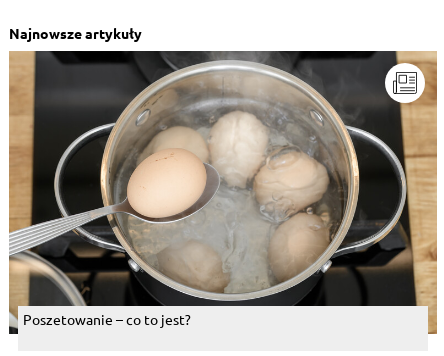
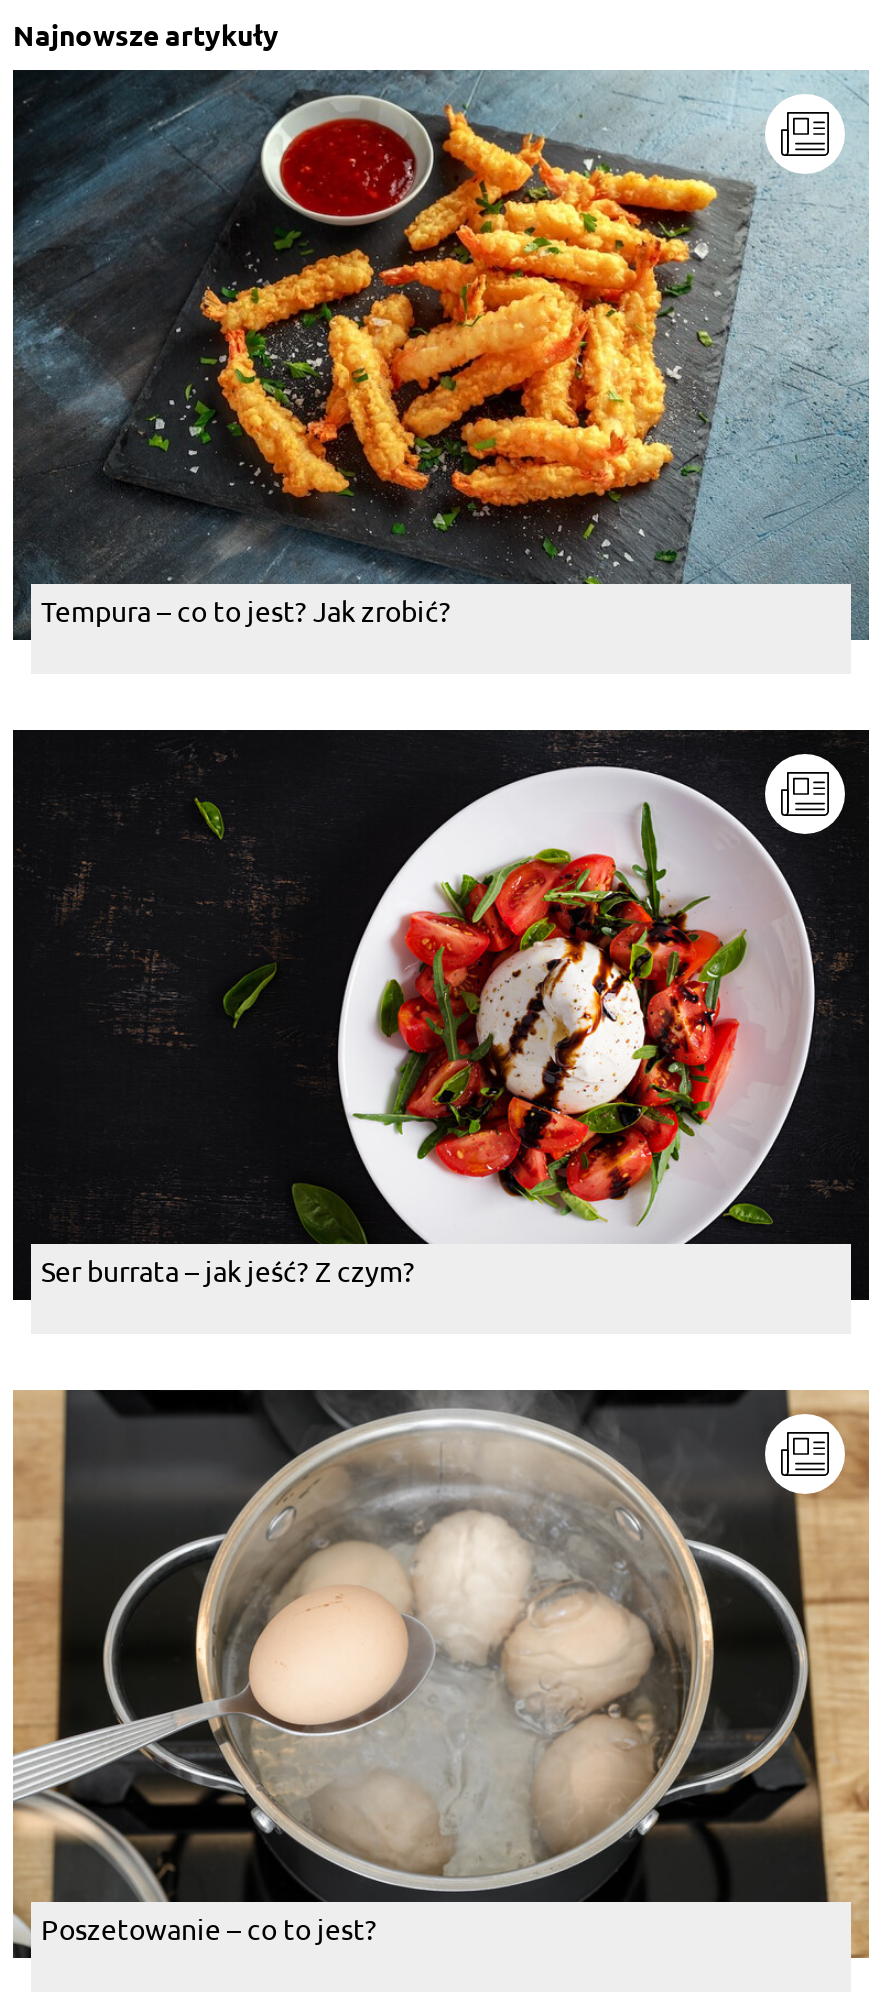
none -> [11,68,871,642] [image] | Tempura – co to jest? Jak zrobić?
none -> [11,728,871,1304] [image] | Ser burrata – jak jeść? Z czym?

